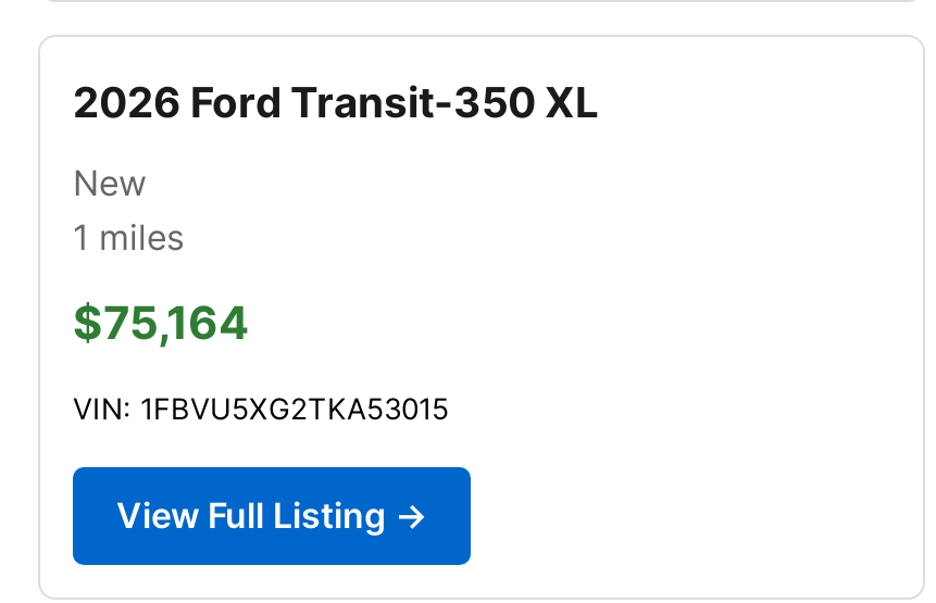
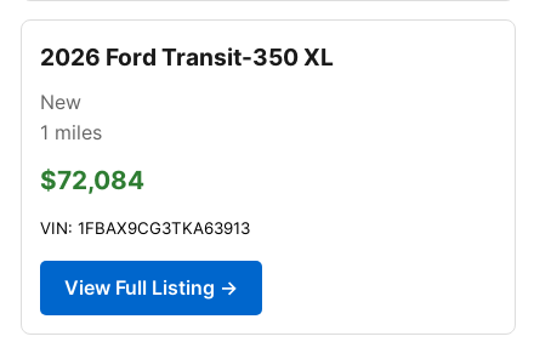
[73,295,249,350] $75,164 -> [40,165,144,195] $72,084
[73,391,449,426] VIN: 1FBVU5XG2TKA53015 -> [40,218,250,238] VIN: 1FBAX9CG3TKA63913

